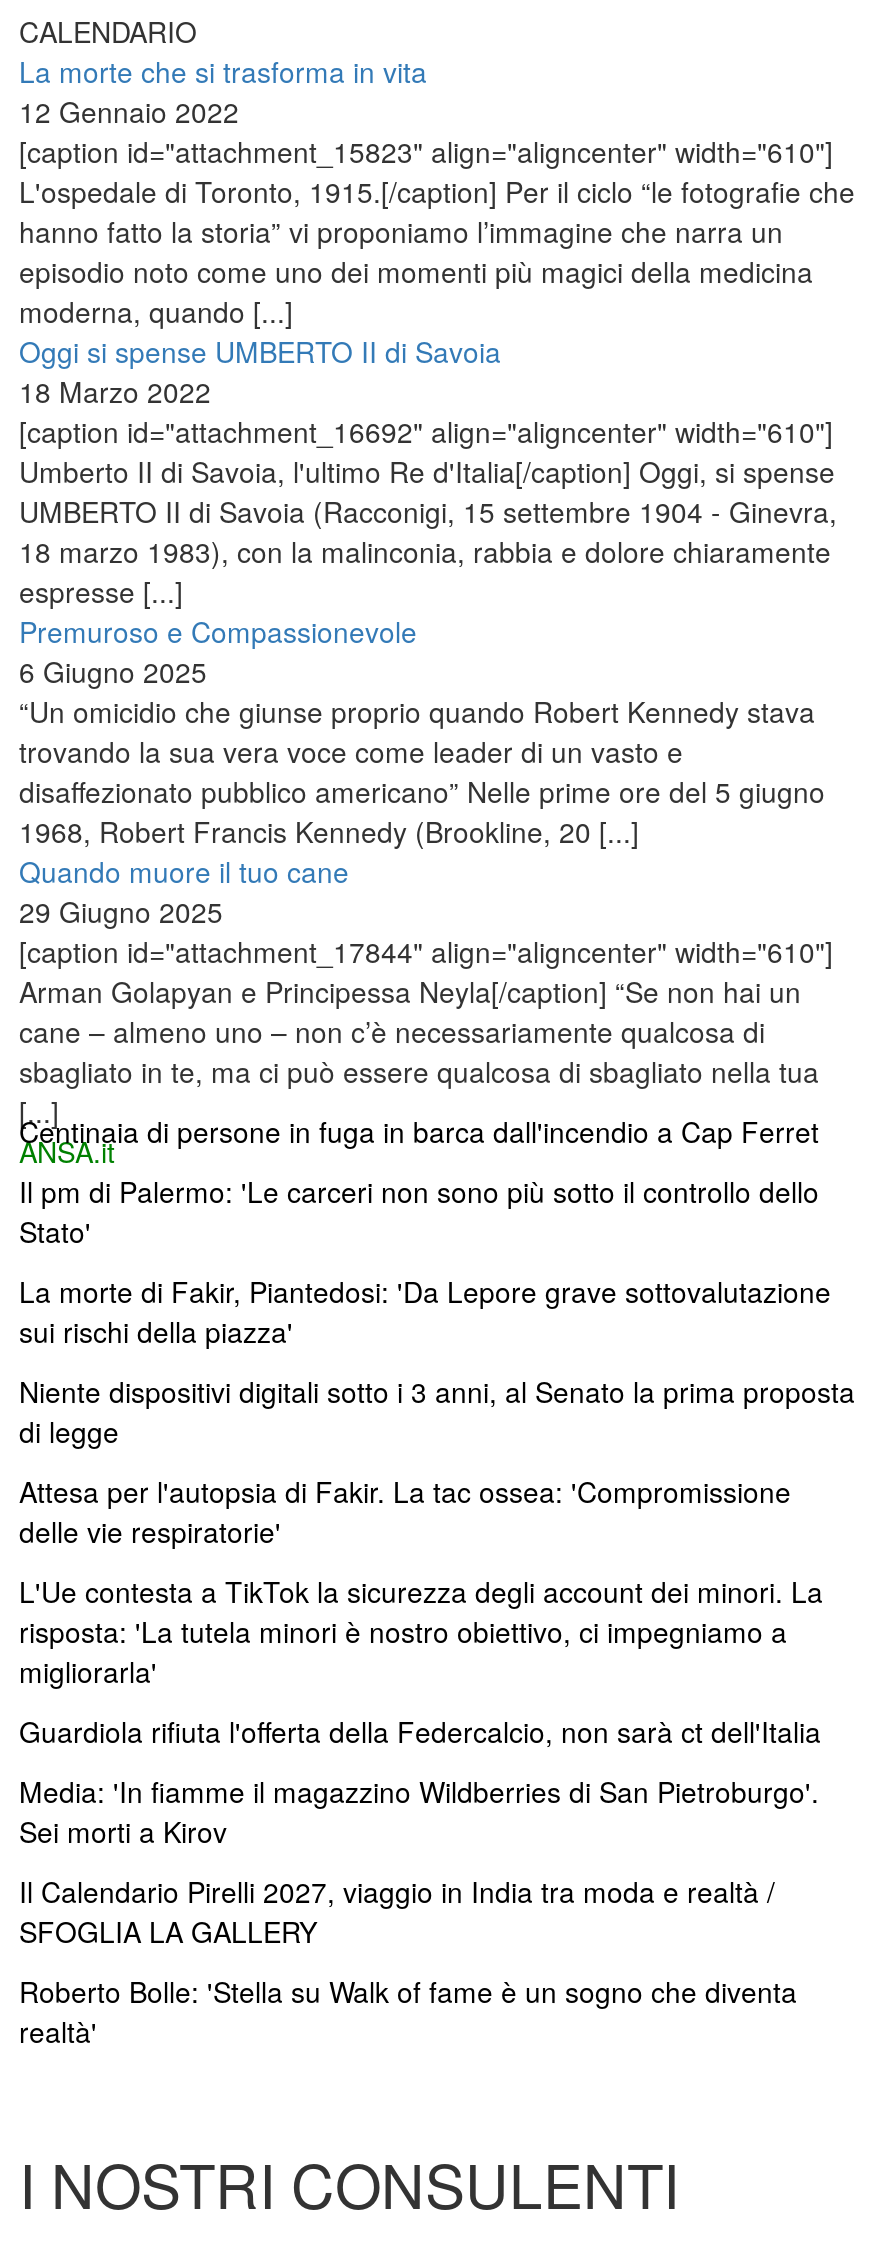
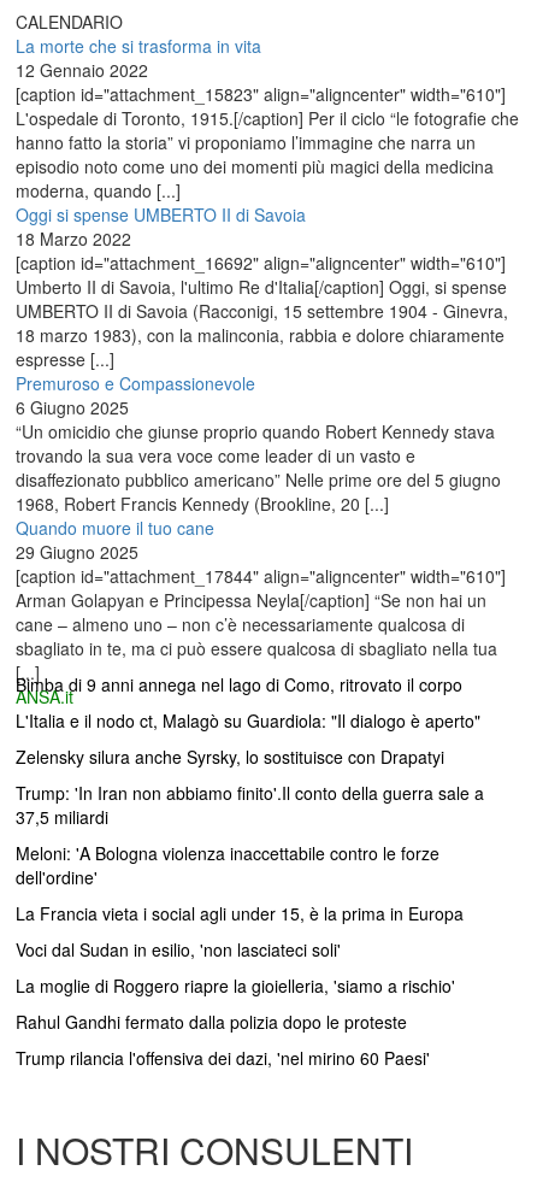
[19,1112,819,1152] Centinaia di persone in fuga in barca dall'incendio a Cap Ferret -> [16,673,462,697] Bimba di 9 anni annega nel lago di Como, ritrovato il corpo
[19,1172,819,1252] Il pm di Palermo: 'Le carceri non sono più sotto il controllo dello | Stato' -> [16,709,480,733] L'Italia e il nodo ct, Malagò su Guardiola: "Il dialogo è aperto"
[19,1272,831,1352] La morte di Fakir, Piantedosi: 'Da Lepore grave sottovalutazione | sui rischi della piazza' -> [16,745,444,769] Zelensky silura anche Syrsky, lo sostituisce con Drapatyi
[19,1372,855,1452] Niente dispositivi digitali sotto i 3 anni, al Senato la prima proposta | di legge -> [16,781,484,829] Trump: 'In Iran non abbiamo finito'.Il conto della guerra sale a | 37,5 miliardi
[19,1472,791,1552] Attesa per l'autopsia di Fakir. La tac ossea: 'Compromissione | delle vie respiratorie' -> [16,841,439,890] Meloni: 'A Bologna violenza inaccettabile contro le forze | dell'ordine'
[19,1572,823,1692] L'Ue contesta a TikTok la sicurezza degli account dei minori. La | risposta: 'La tutela minori è nostro obiettivo, ci impegniamo a | migliorarla' -> [16,902,464,926] La Francia vieta i social agli under 15, è la prima in Europa
[19,1712,821,1752] Guardiola rifiuta l'offerta della Federcalcio, non sarà ct dell'Italia -> [16,938,341,962] Voci dal Sudan in esilio, 'non lasciateci soli'
[19,1772,819,1852] Media: 'In fiamme il magazzino Wildberries di San Pietroburgo'. | Sei morti a Kirov -> [16,974,455,998] La moglie di Roggero riapre la gioielleria, 'siamo a rischio'
[19,1872,775,1952] Il Calendario Pirelli 2027, viaggio in India tra moda e realtà / | SFOGLIA LA GALLERY -> [16,1010,407,1034] Rahul Gandhi fermato dalla polizia dopo le proteste
[19,1972,797,2052] Roberto Bolle: 'Stella su Walk of fame è un sogno che diventa | realtà' -> [16,1046,430,1070] Trump rilancia l'offensiva dei dazi, 'nel mirino 60 Paesi'

